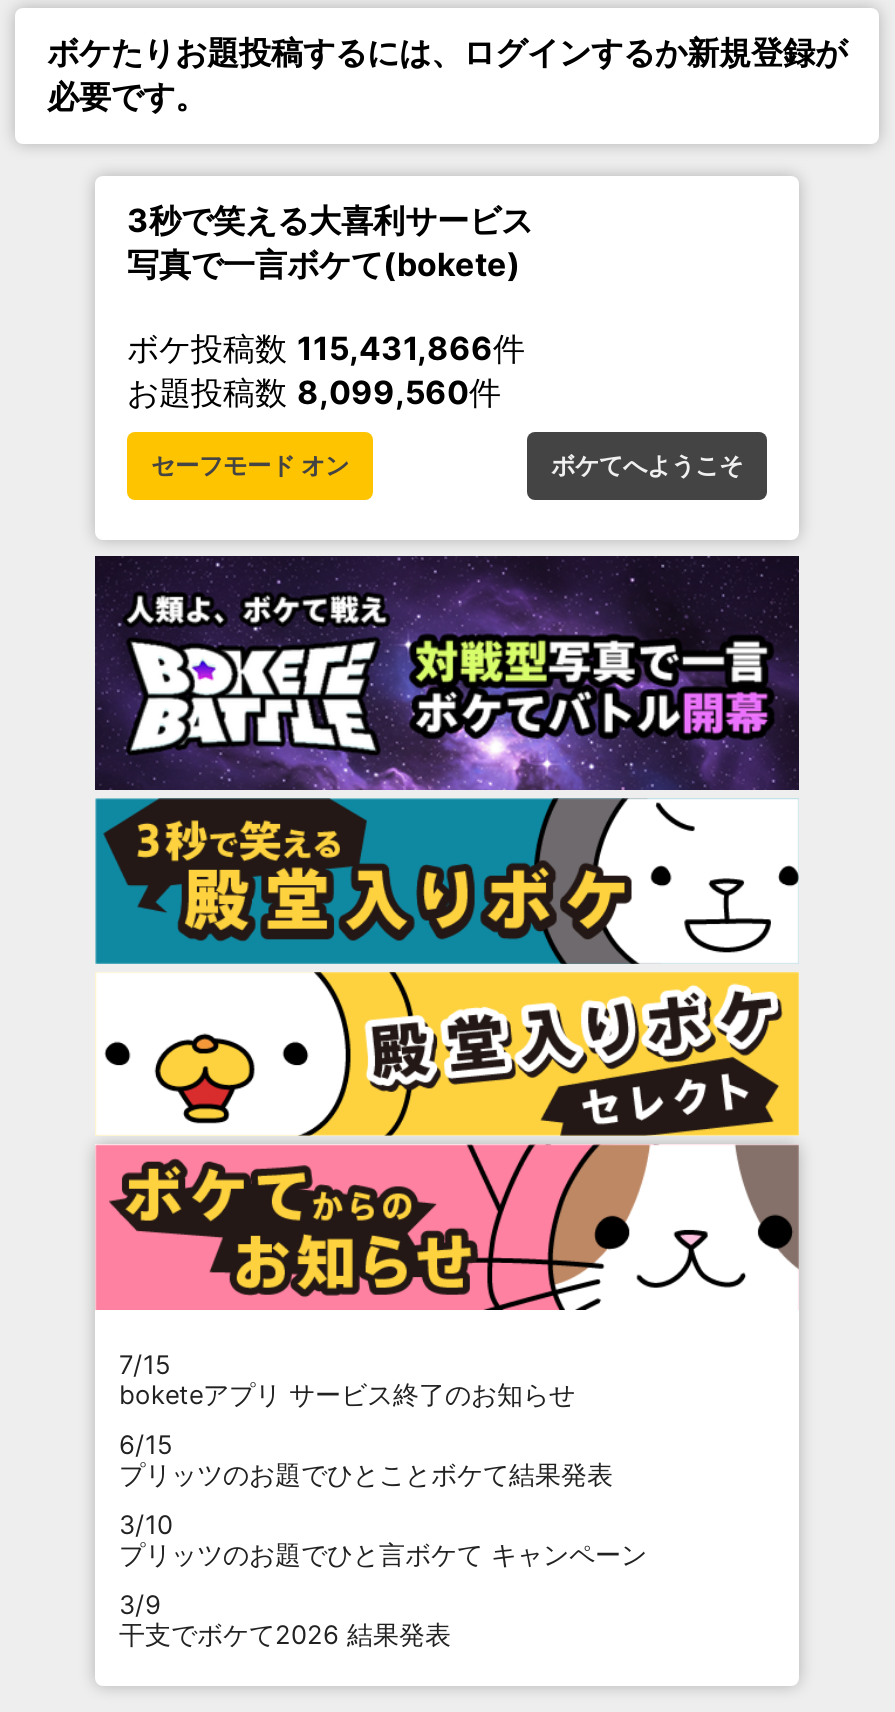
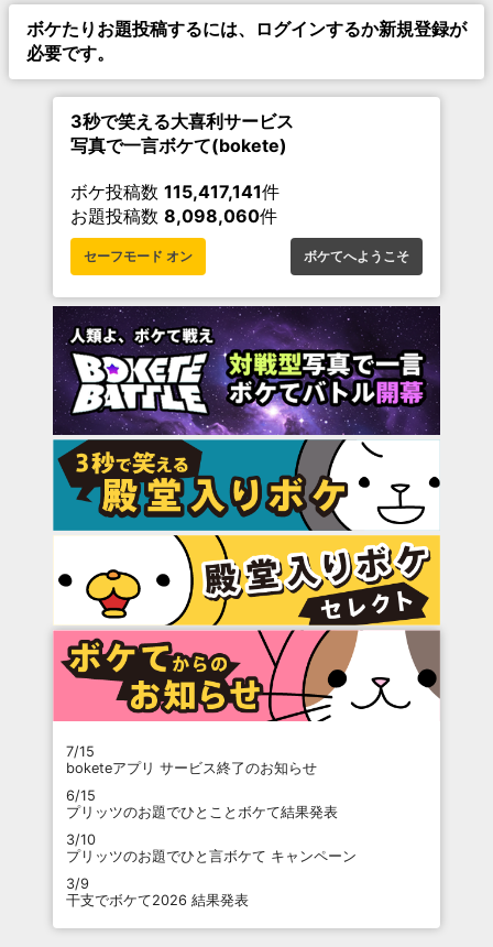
[127,328,525,368] ボケ投稿数115,431,866件 -> [70,181,280,203] ボケ投稿数115,417,141件
[127,372,501,412] お題投稿数8,099,560件 -> [70,205,277,227] お題投稿数8,098,060件

